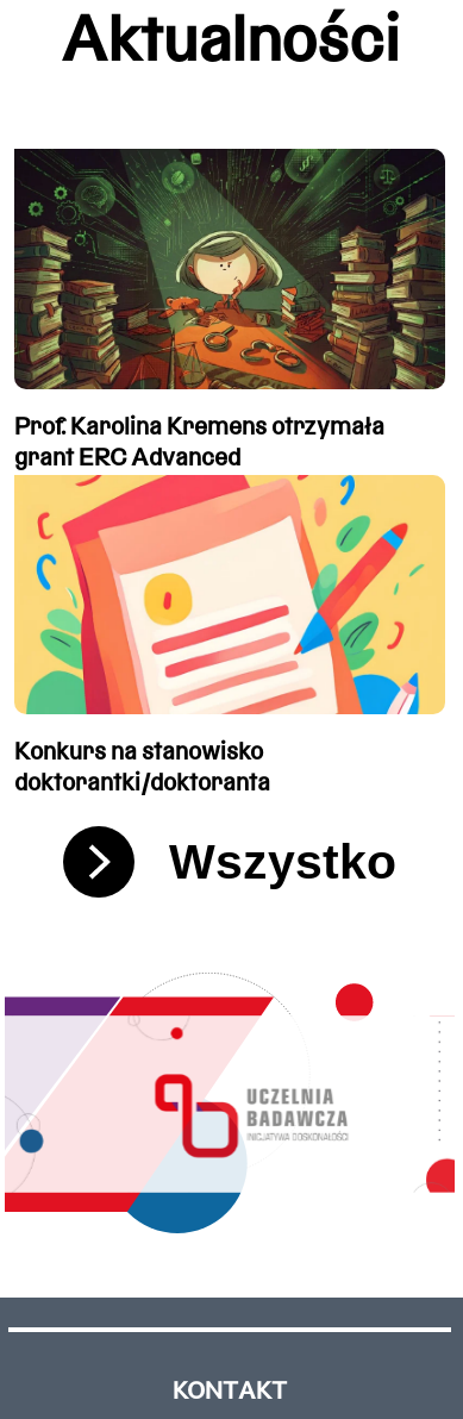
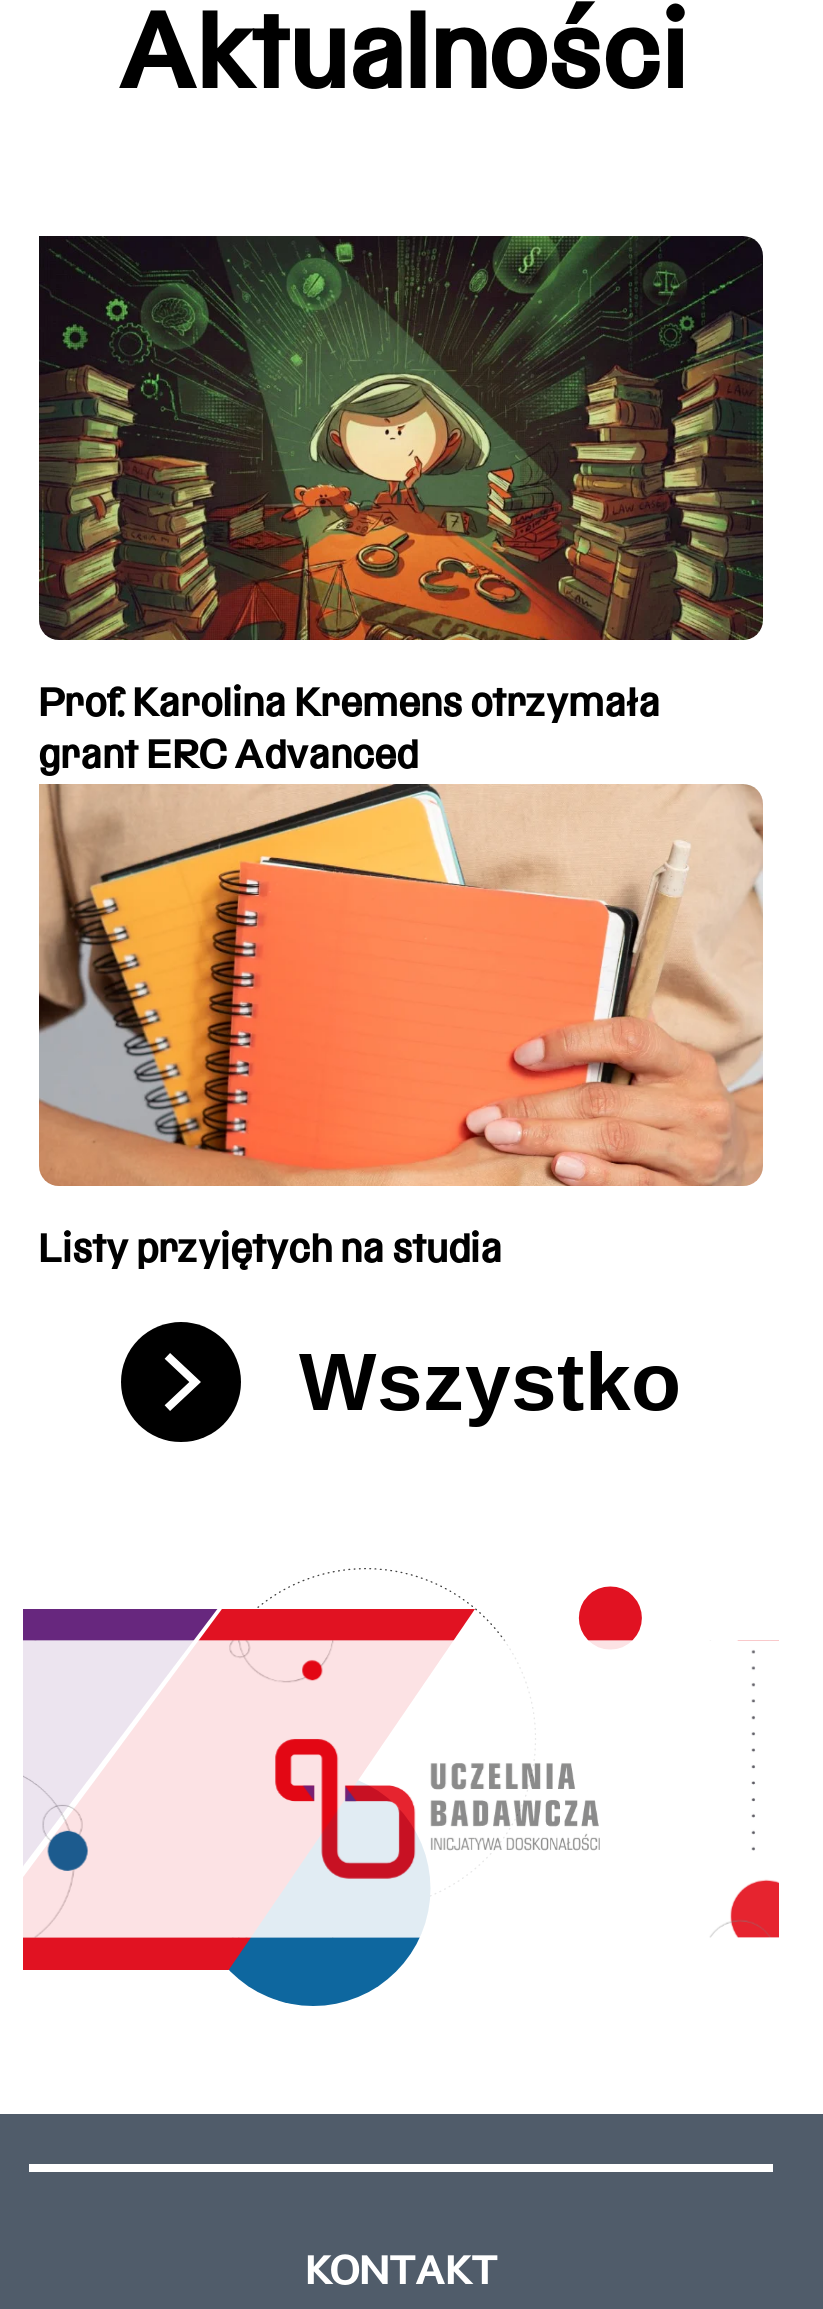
[14,474,445,795] [image] | Konkurs na stanowisko | doktorantki/doktoranta -> [37,782,765,1269] [image] | Listy przyjętych na studia

